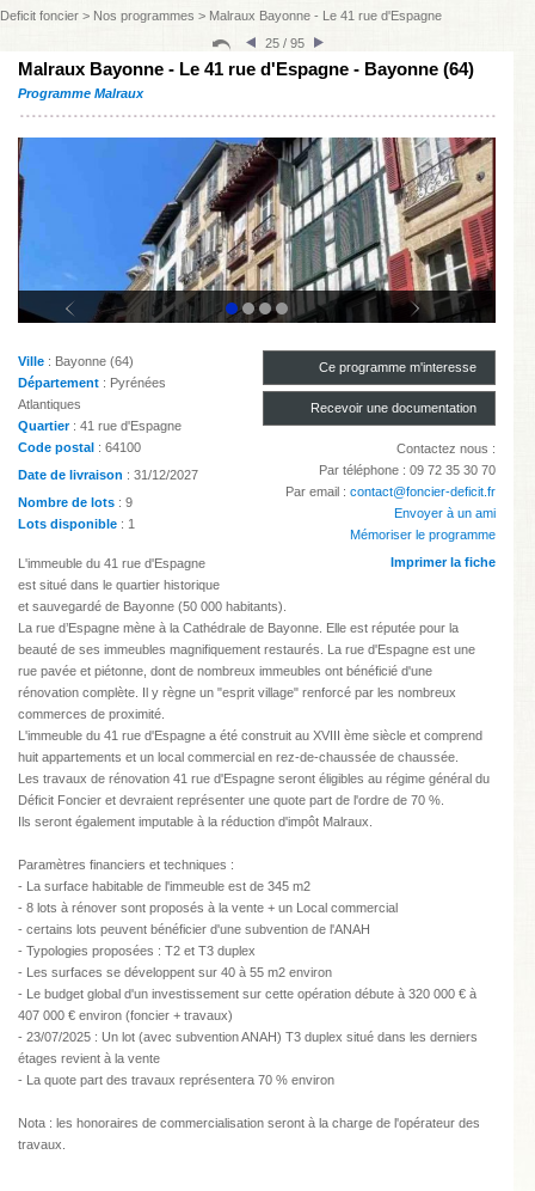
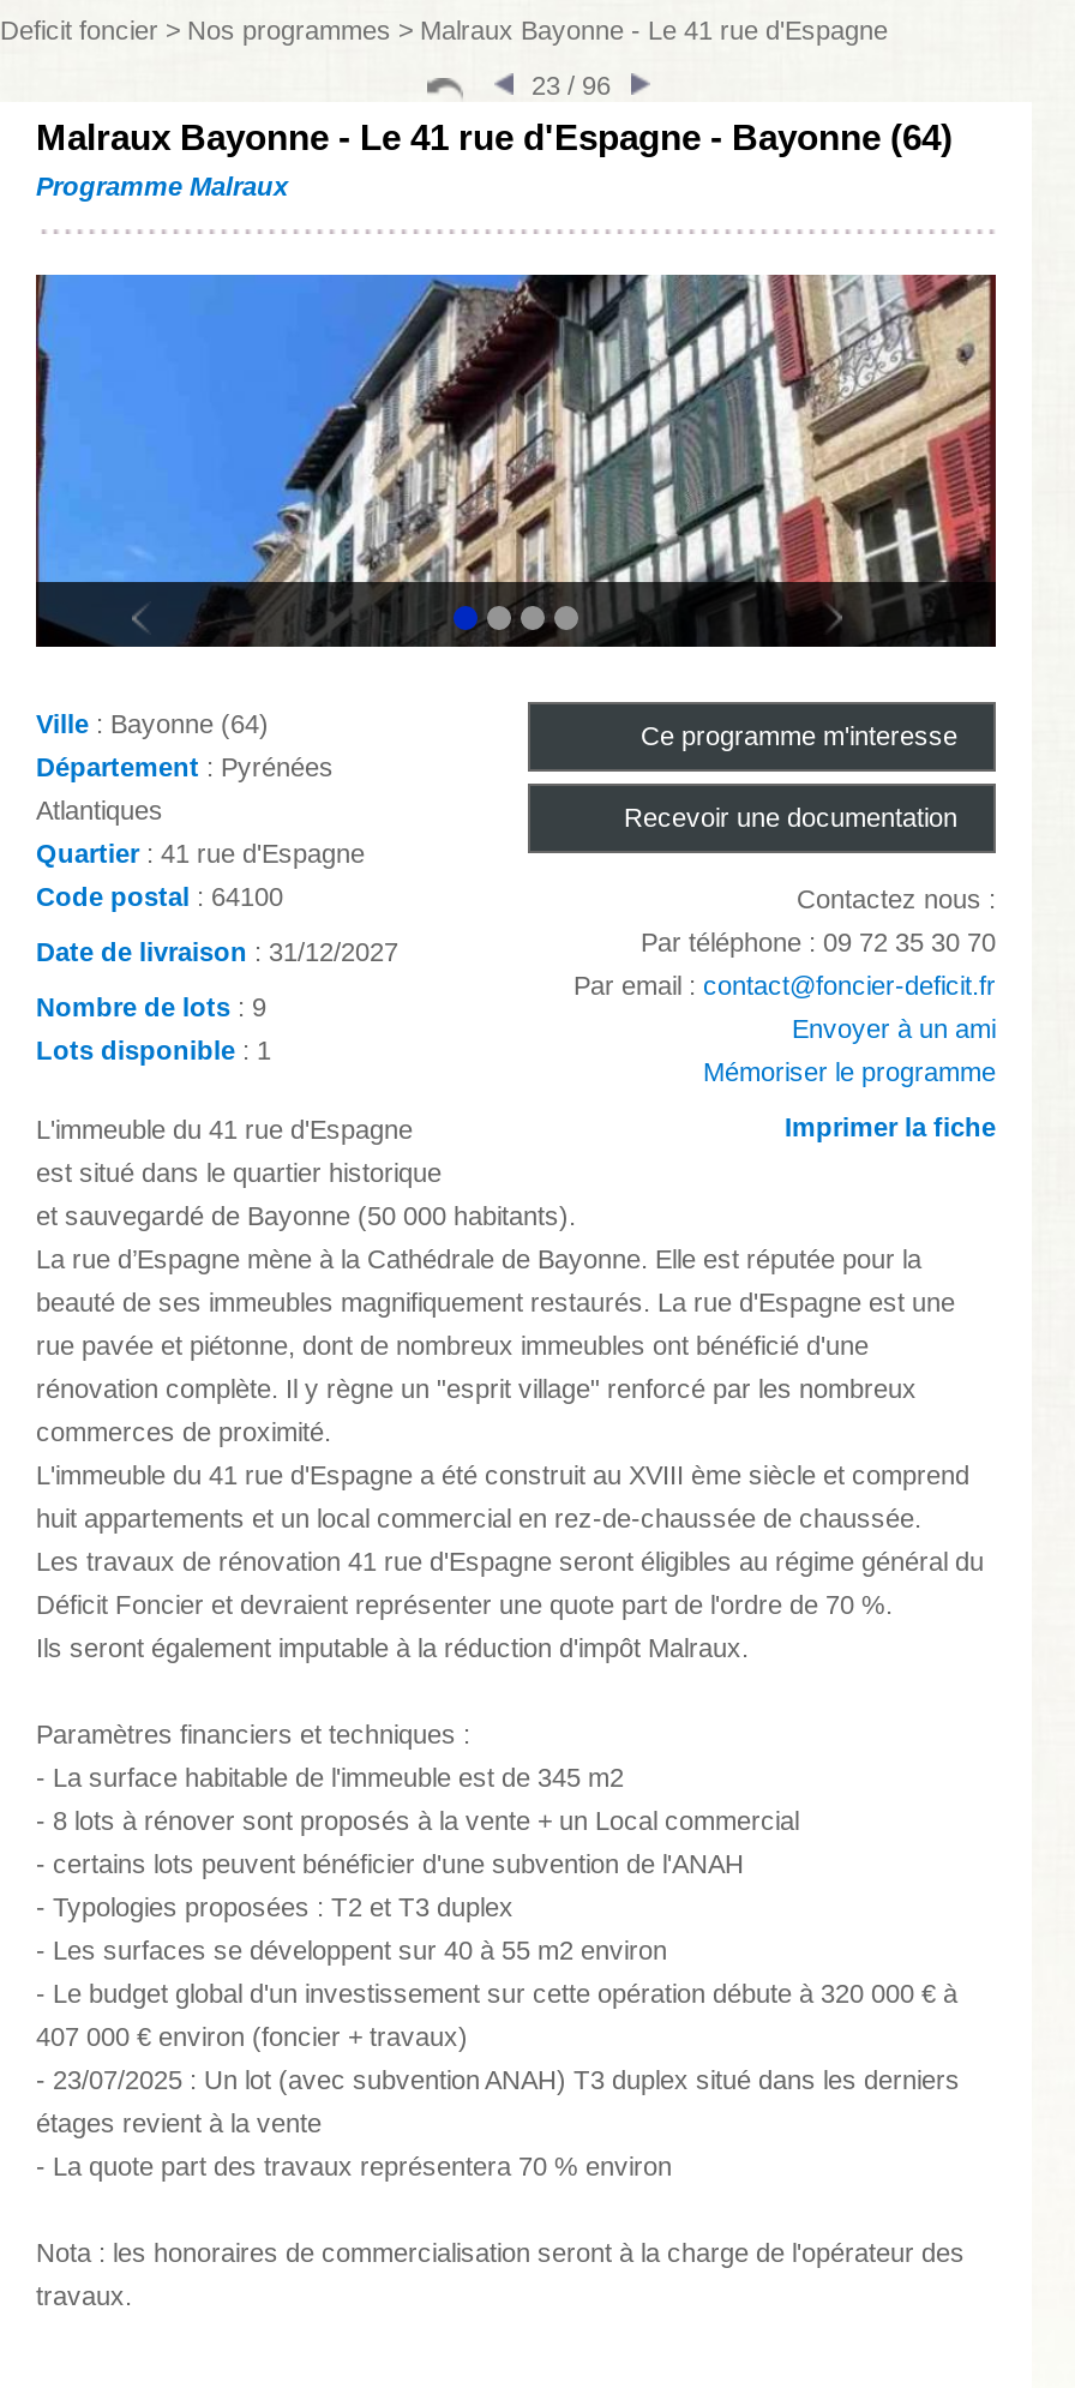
[261,36,308,50] 25 / 95 -> [524,71,618,100] 23 / 96

